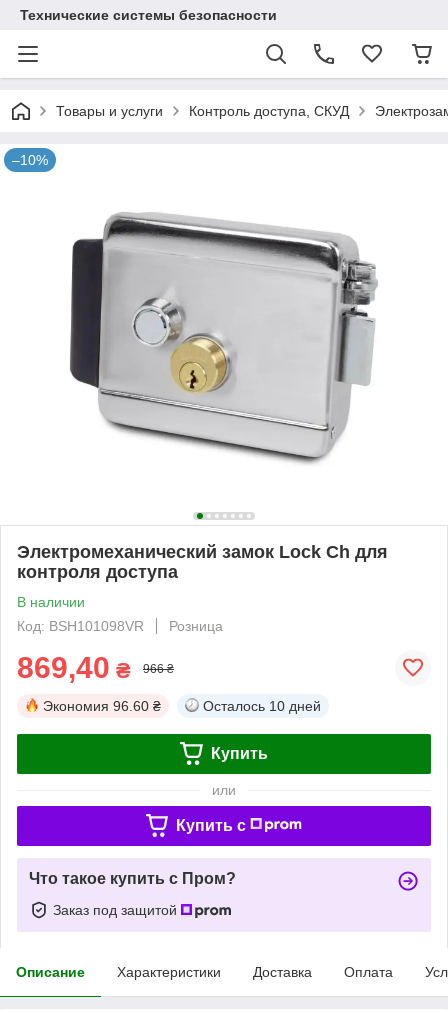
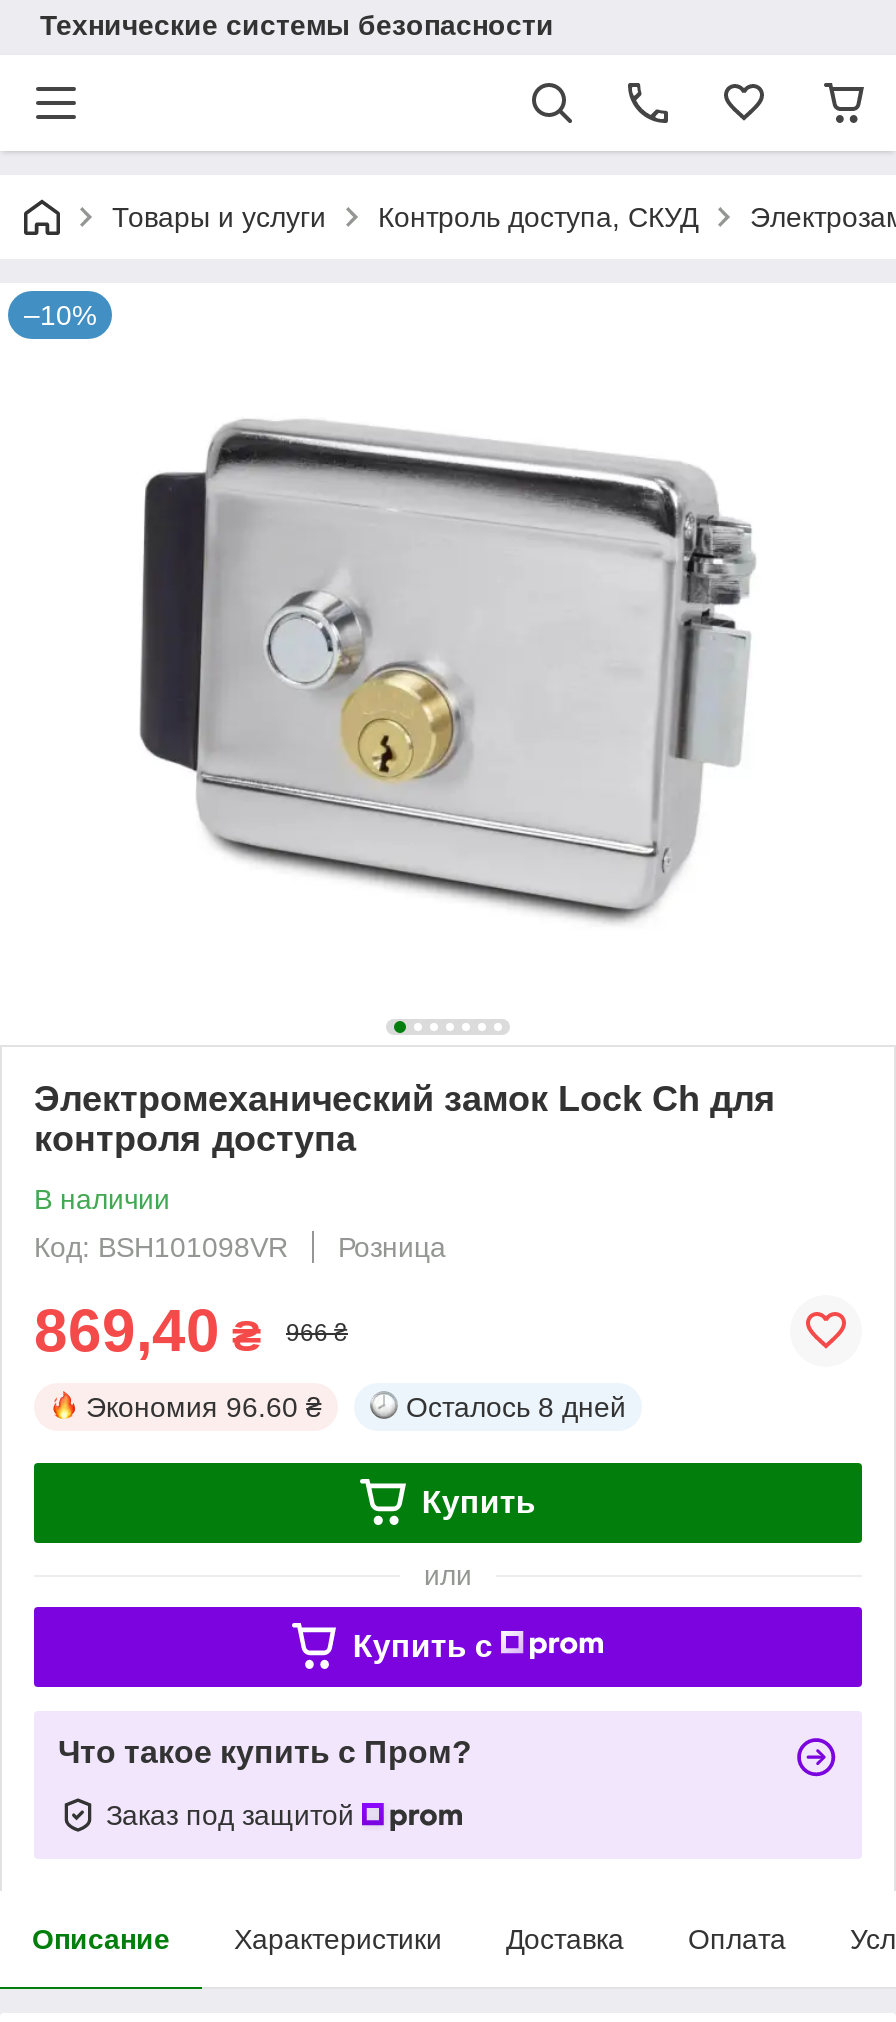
[203,698,321,714] Осталось 10 дней -> [406,1391,626,1423] Осталось 8 дней

